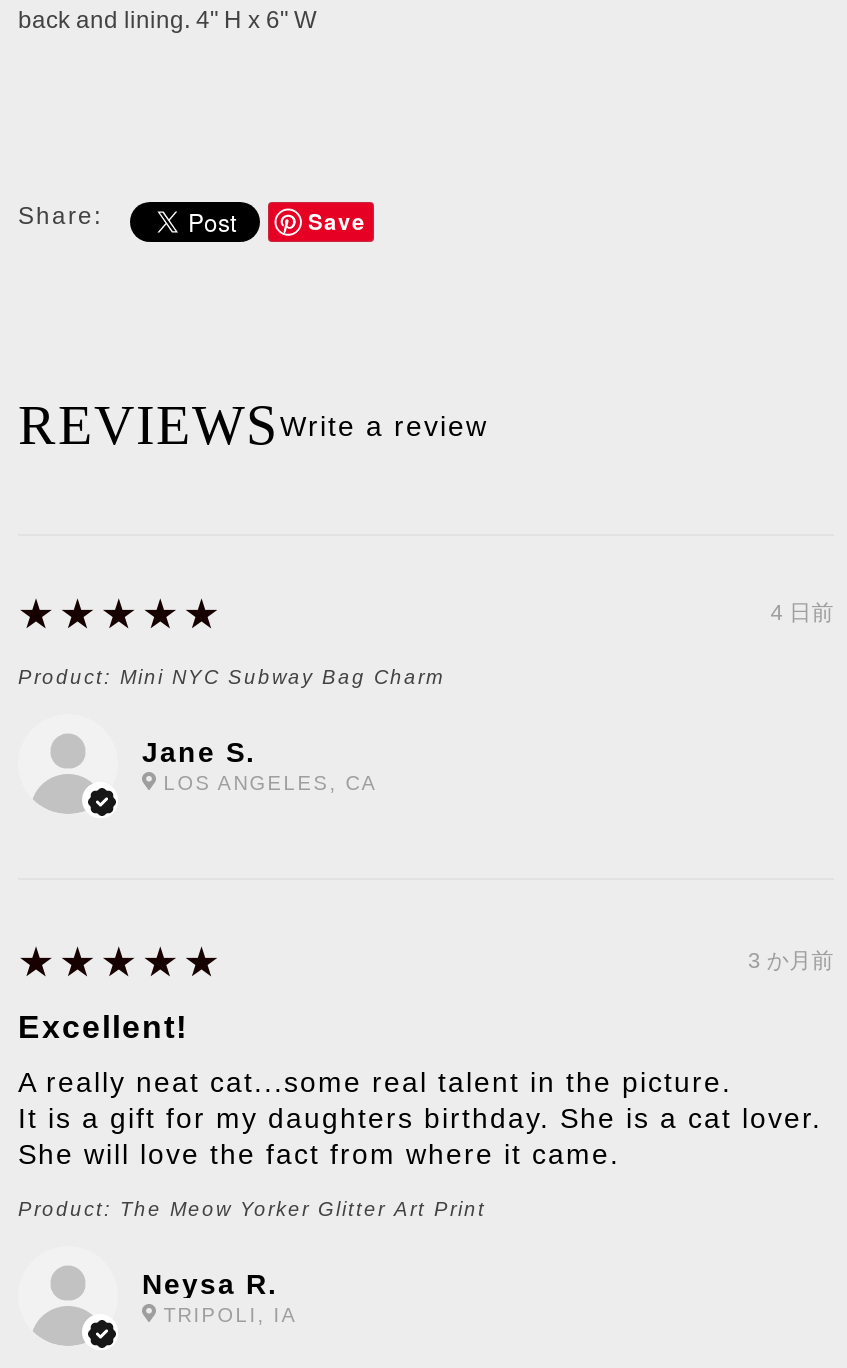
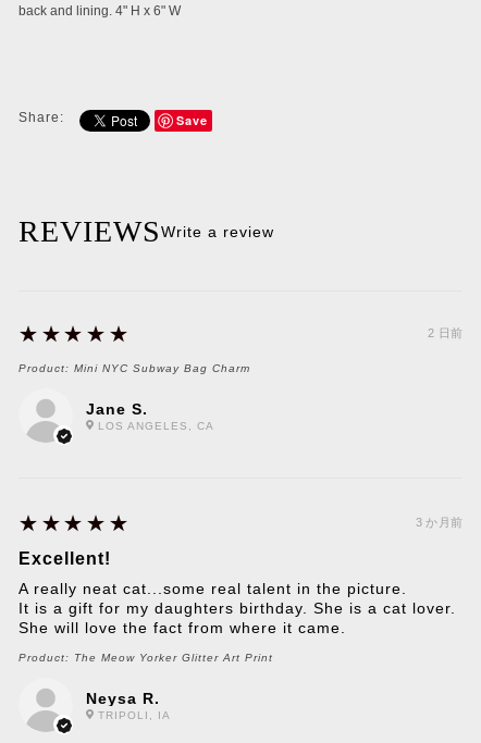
[770,600,834,624] 4 日前 -> [428,326,462,339] 2 日前

